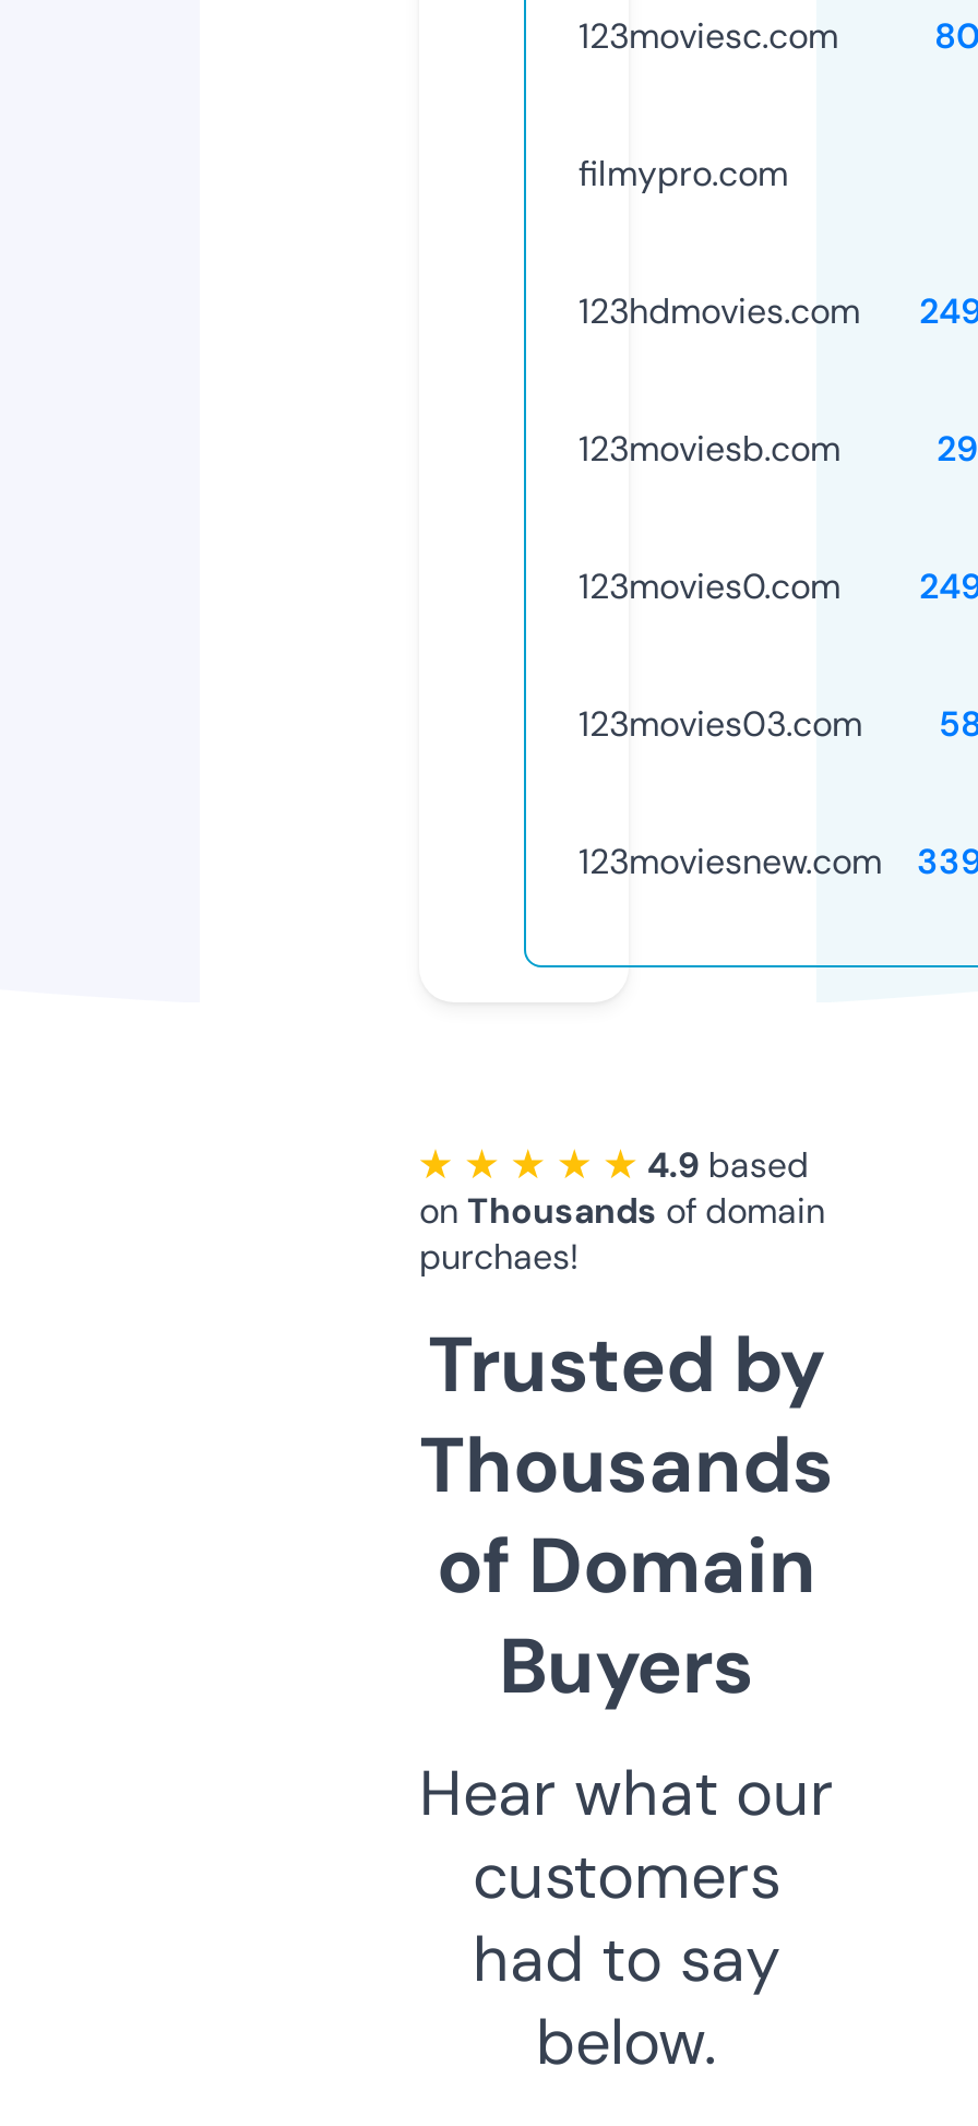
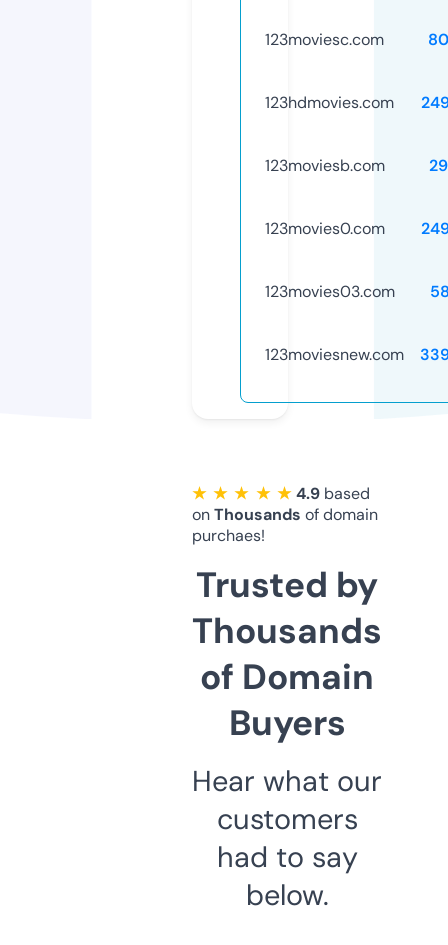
[579,150,788,196] filmypro.com -> none

